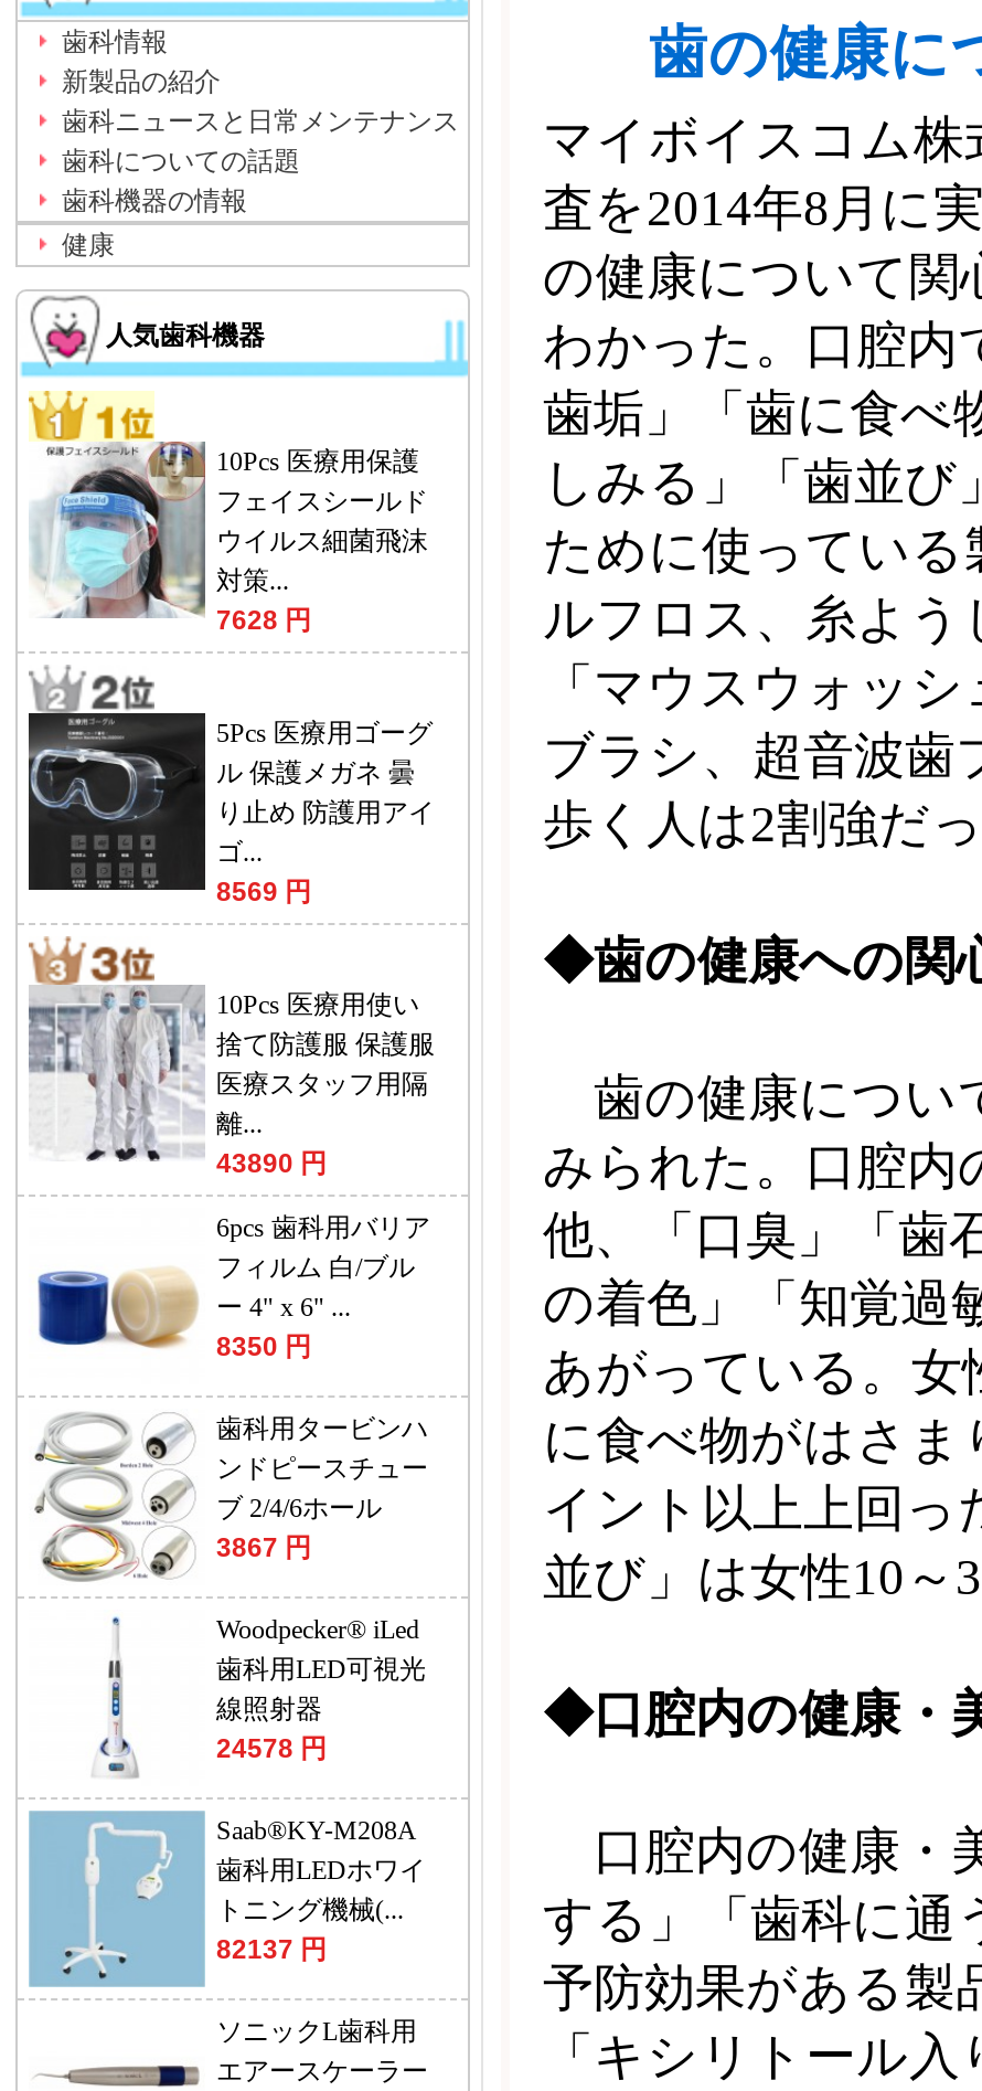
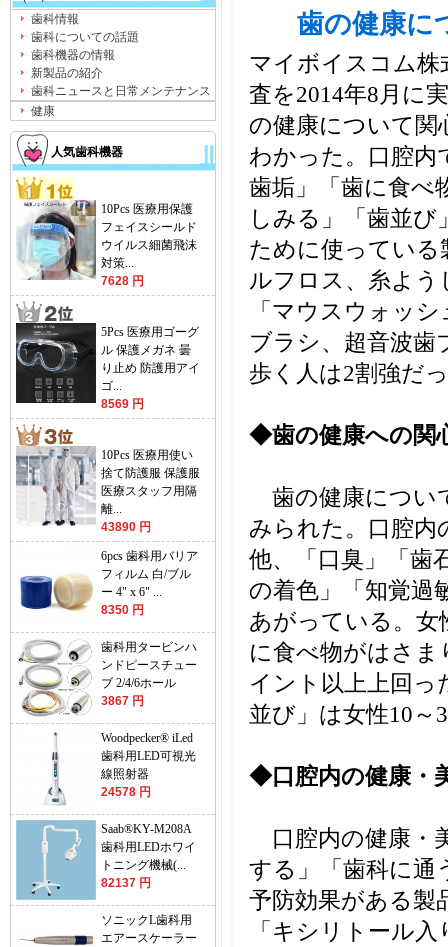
moved [62,66,459,137] -> [31,66,211,98]: 新製品の紹介 | 歯科ニュースと日常メンテナンス
moved [62,146,300,216] -> [31,30,139,62]: 歯科についての話題 | 歯科機器の情報

